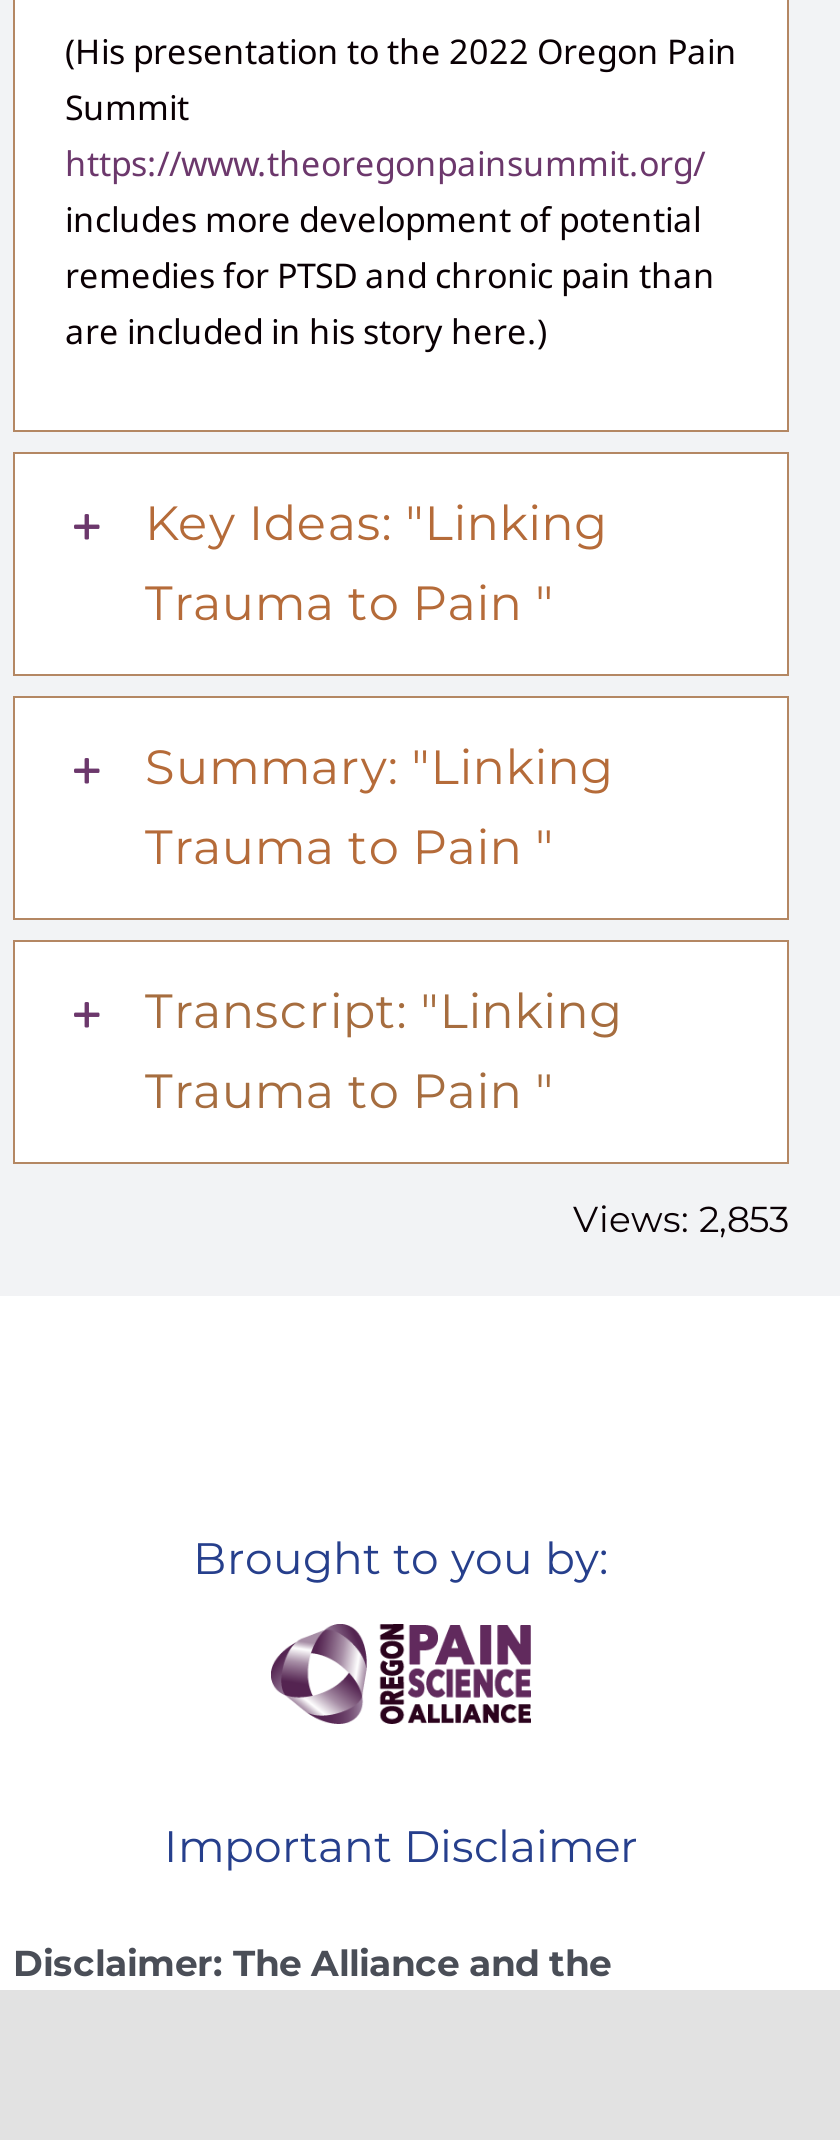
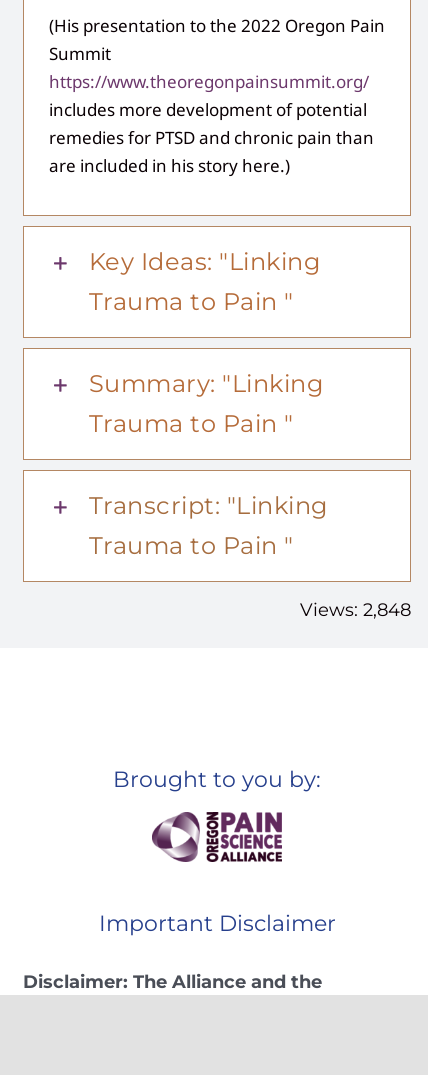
[573,1198,789,1242] Views: 2,853 -> [300,599,411,621] Views: 2,848

